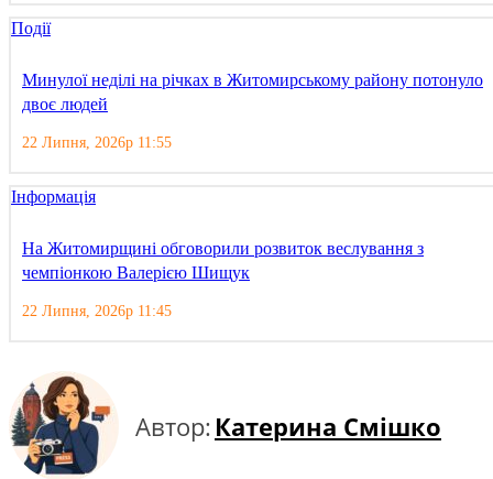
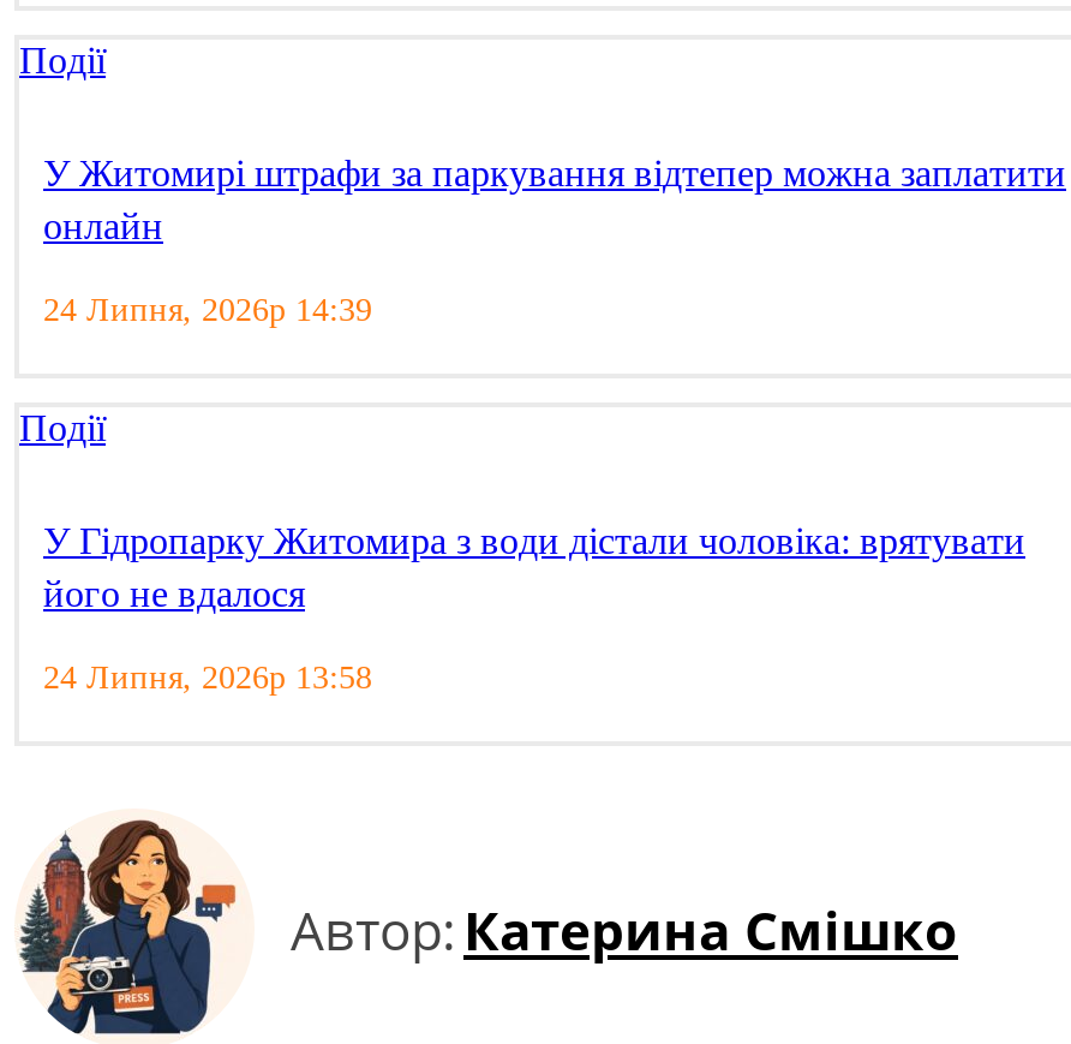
[22,70,483,113] Минулої неділі на річках в Житомирському району потонуло | двоє людей -> [43,153,1066,246] У Житомирі штрафи за паркування відтепер можна заплатити | онлайн
[22,134,172,151] 22 Липня, 2026р 11:55 -> [43,292,372,328] 24 Липня, 2026р 14:39
[11,187,96,206] Інформація -> [19,407,106,448] Події
[22,239,424,282] На Житомирщині обговорили розвиток веслування з | чемпіонкою Валерією Шищук -> [43,520,1025,614] У Гідропарку Житомира з води дістали чоловіка: врятувати | його не вдалося
[22,303,172,319] 22 Липня, 2026р 11:45 -> [43,660,372,696] 24 Липня, 2026р 13:58

